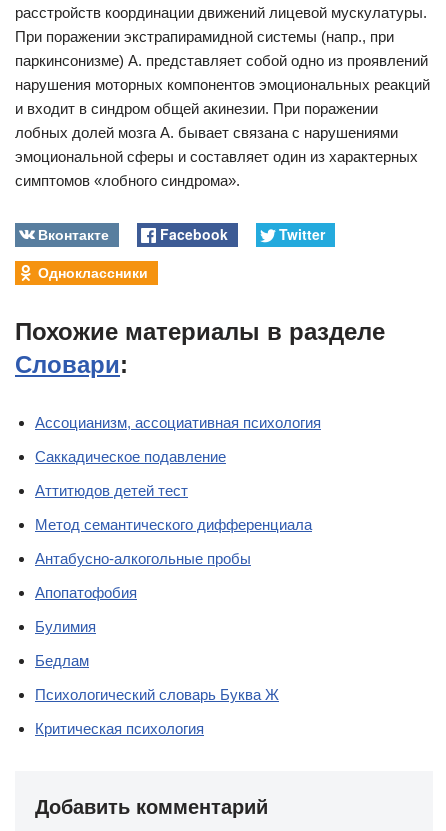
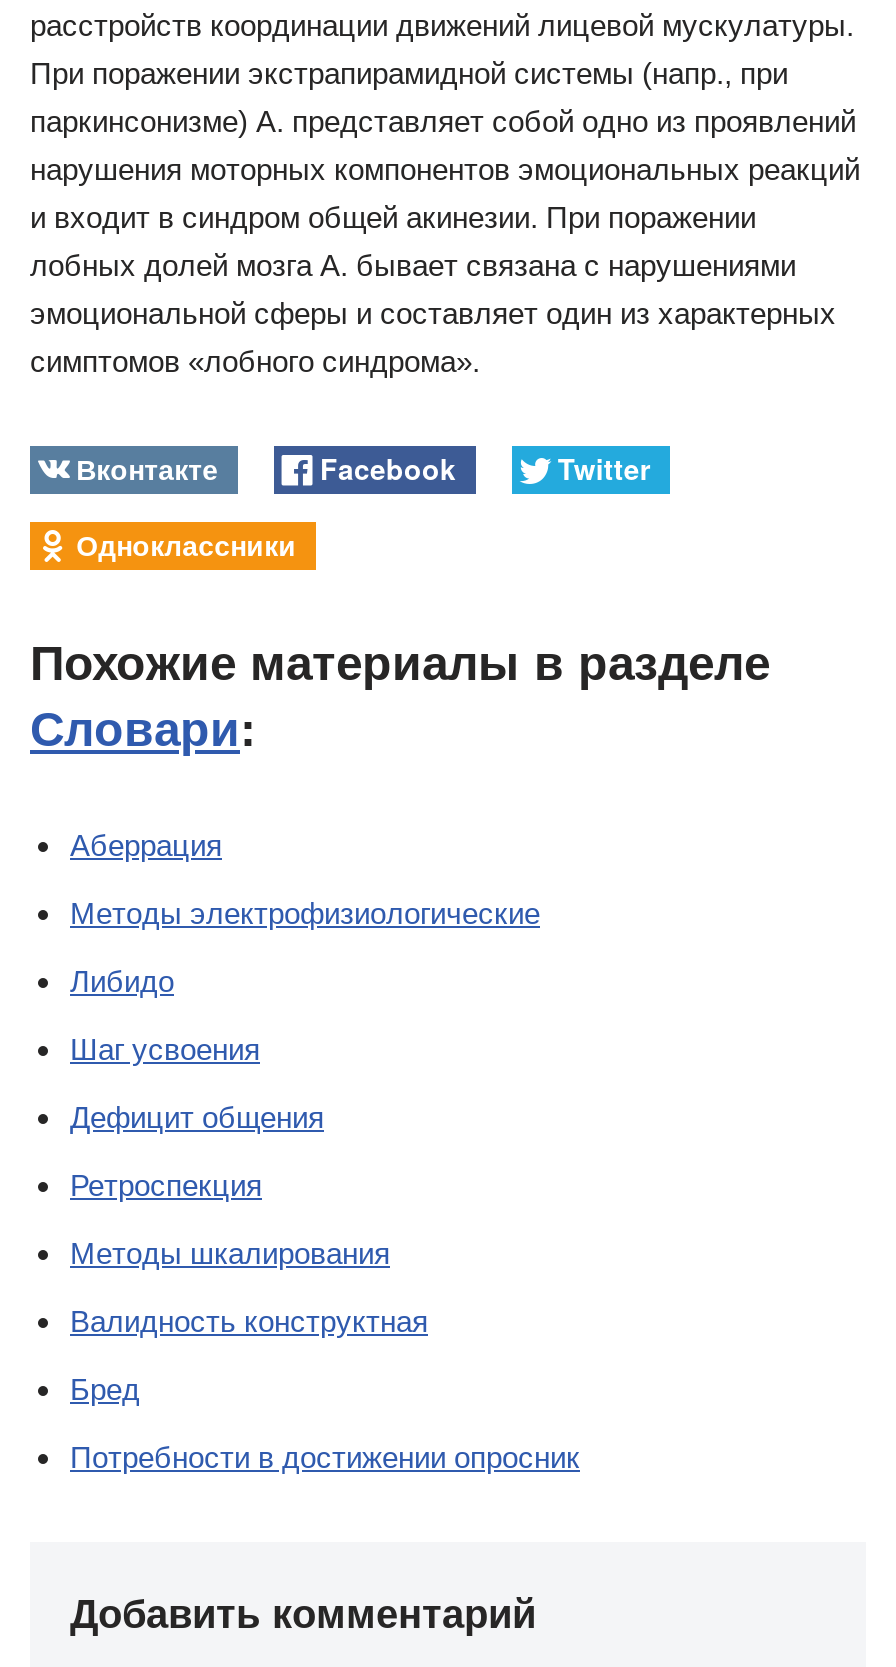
[35,414,321,431] Ассоцианизм, ассоциативная психология -> [70,828,222,862] Аберрация
[35,448,226,465] Саккадическое подавление -> [70,896,540,930] Методы электрофизиологические
[35,482,188,499] Аттитюдов детей тест -> [70,964,174,998] Либидо
[35,516,312,533] Метод семантического дифференциала -> [70,1032,260,1066] Шаг усвоения
[35,550,251,567] Антабусно-алкогольные пробы -> [70,1100,324,1134] Дефицит общения
[35,584,137,601] Апопатофобия -> [70,1168,262,1202] Ретроспекция
[35,618,96,635] Булимия -> [70,1236,390,1270] Методы шкалирования
[35,652,89,669] Бедлам -> [70,1304,428,1338] Валидность конструктная
[35,686,279,703] Психологический словарь Буква Ж -> [70,1372,140,1406] Бред
[35,720,204,737] Критическая психология -> [70,1440,580,1474] Потребности в достижении опросник

